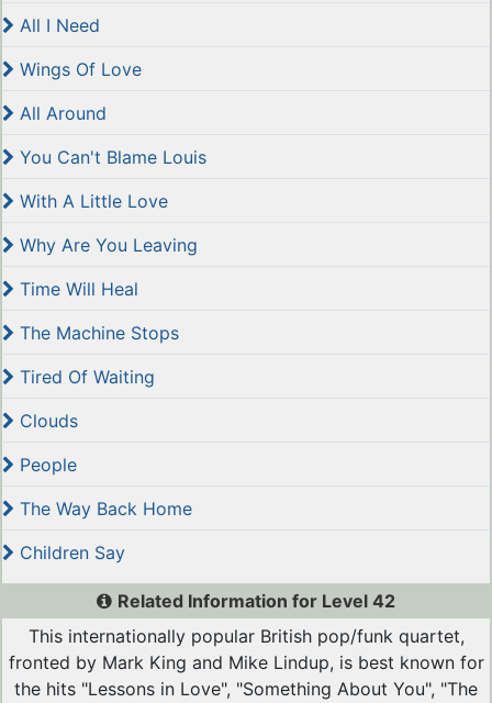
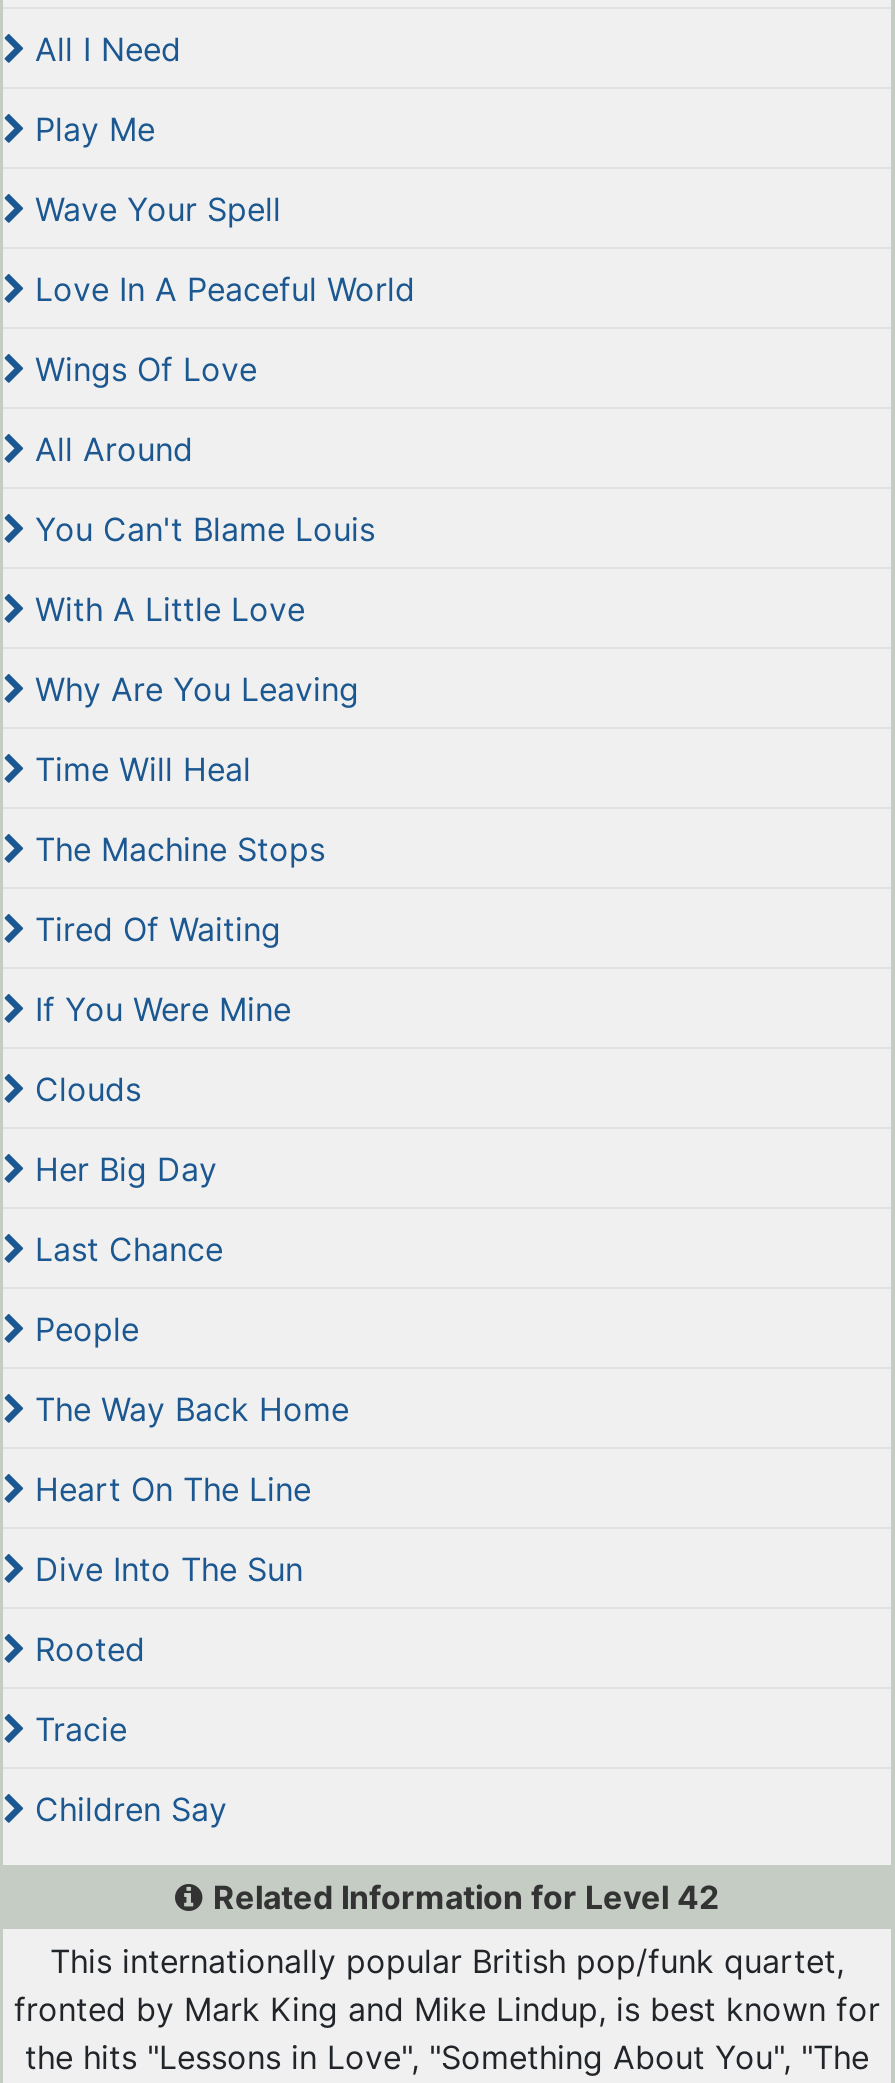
none -> [25,109,415,309] Play Me | Wave Your Spell | Love In A Peaceful World
none -> [25,989,291,1029] If You Were Mine
none -> [25,1149,223,1269] Her Big Day | Last Chance
none -> [25,1469,311,1749] Heart On The Line | Dive Into The Sun | Rooted | Tracie

